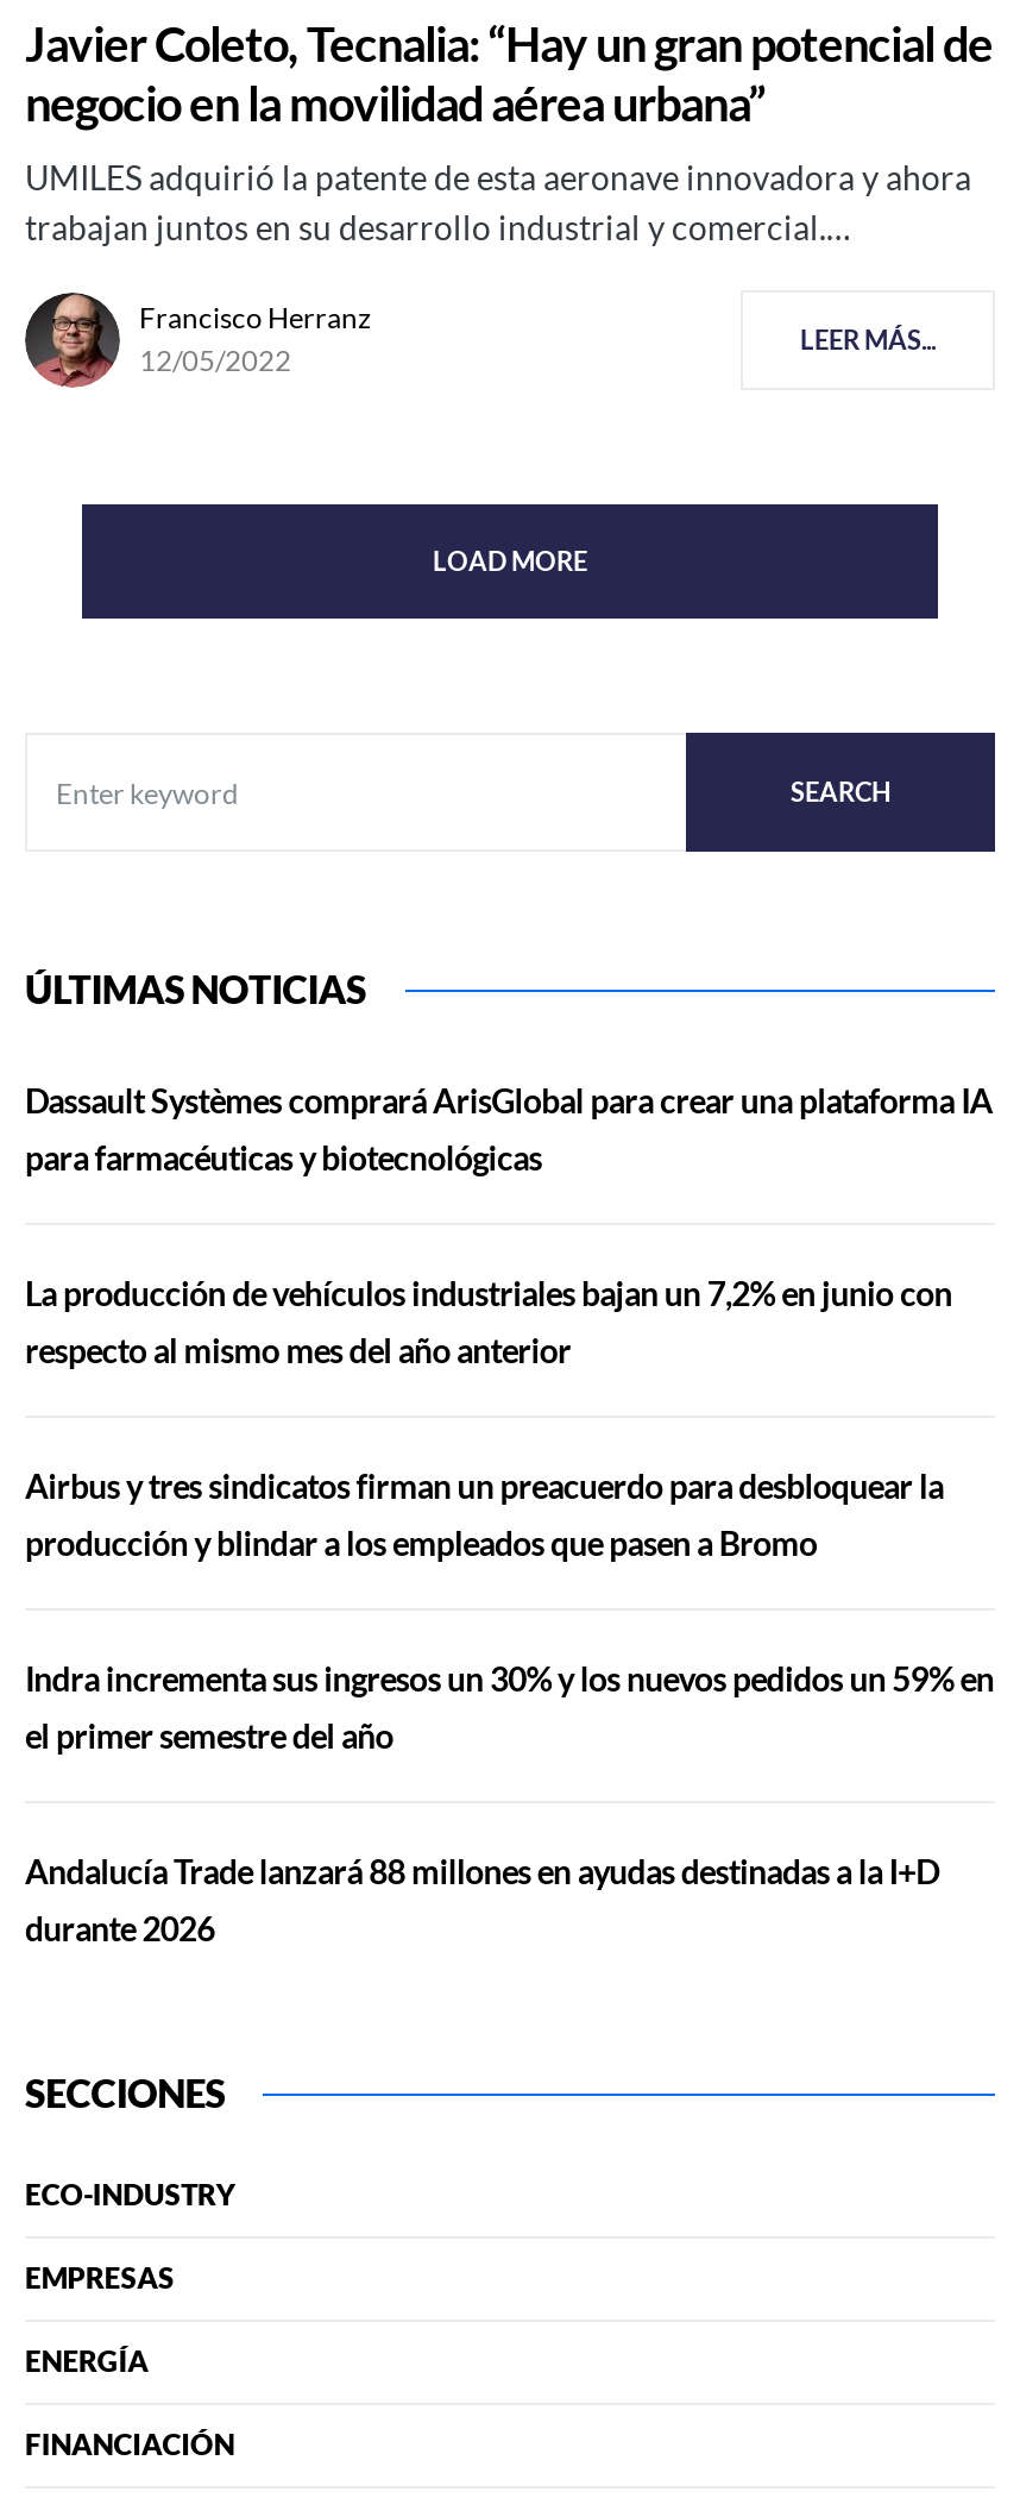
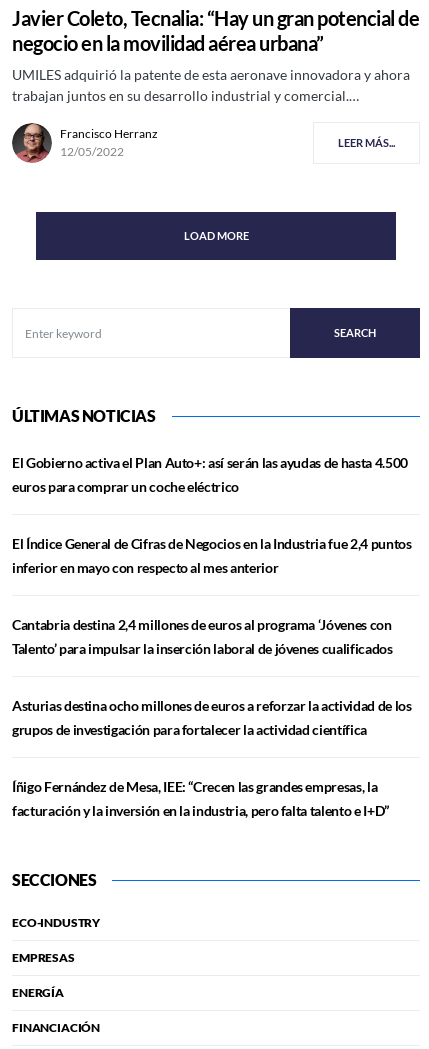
[25,1080,992,1178] Dassault Systèmes comprará ArisGlobal para crear una plataforma IA | para farmacéuticas y biotecnológicas -> [12,454,408,495] El Gobierno activa el Plan Auto+: así serán las ayudas de hasta 4.500 | euros para comprar un coche eléctrico
[25,1273,952,1371] La producción de vehículos industriales bajan un 7,2% en junio con | respecto al mismo mes del año anterior -> [12,535,411,576] El Índice General de Cifras de Negocios en la Industria fue 2,4 puntos | inferior en mayo con respecto al mes anterior
[25,1466,943,1563] Airbus y tres sindicatos firman un preacuerdo para desbloquear la | producción y blindar a los empleados que pasen a Bromo -> [12,616,392,657] Cantabria destina 2,4 millones de euros al programa ‘Jóvenes con | Talento’ para impulsar la inserción laboral de jóvenes cualificados
[25,1658,994,1756] Indra incrementa sus ingresos un 30% y los nuevos pedidos un 59% en | el primer semestre del año -> [12,697,411,738] Asturias destina ocho millones de euros a reforzar la actividad de los | grupos de investigación para fortalecer la actividad científica
[25,1851,938,1949] Andalucía Trade lanzará 88 millones en ayudas destinadas a la I+D | durante 2026 -> [12,778,389,819] Íñigo Fernández de Mesa, IEE: “Crecen las grandes empresas, la | facturación y la inversión en la industria, pero falta talento e I+D”

